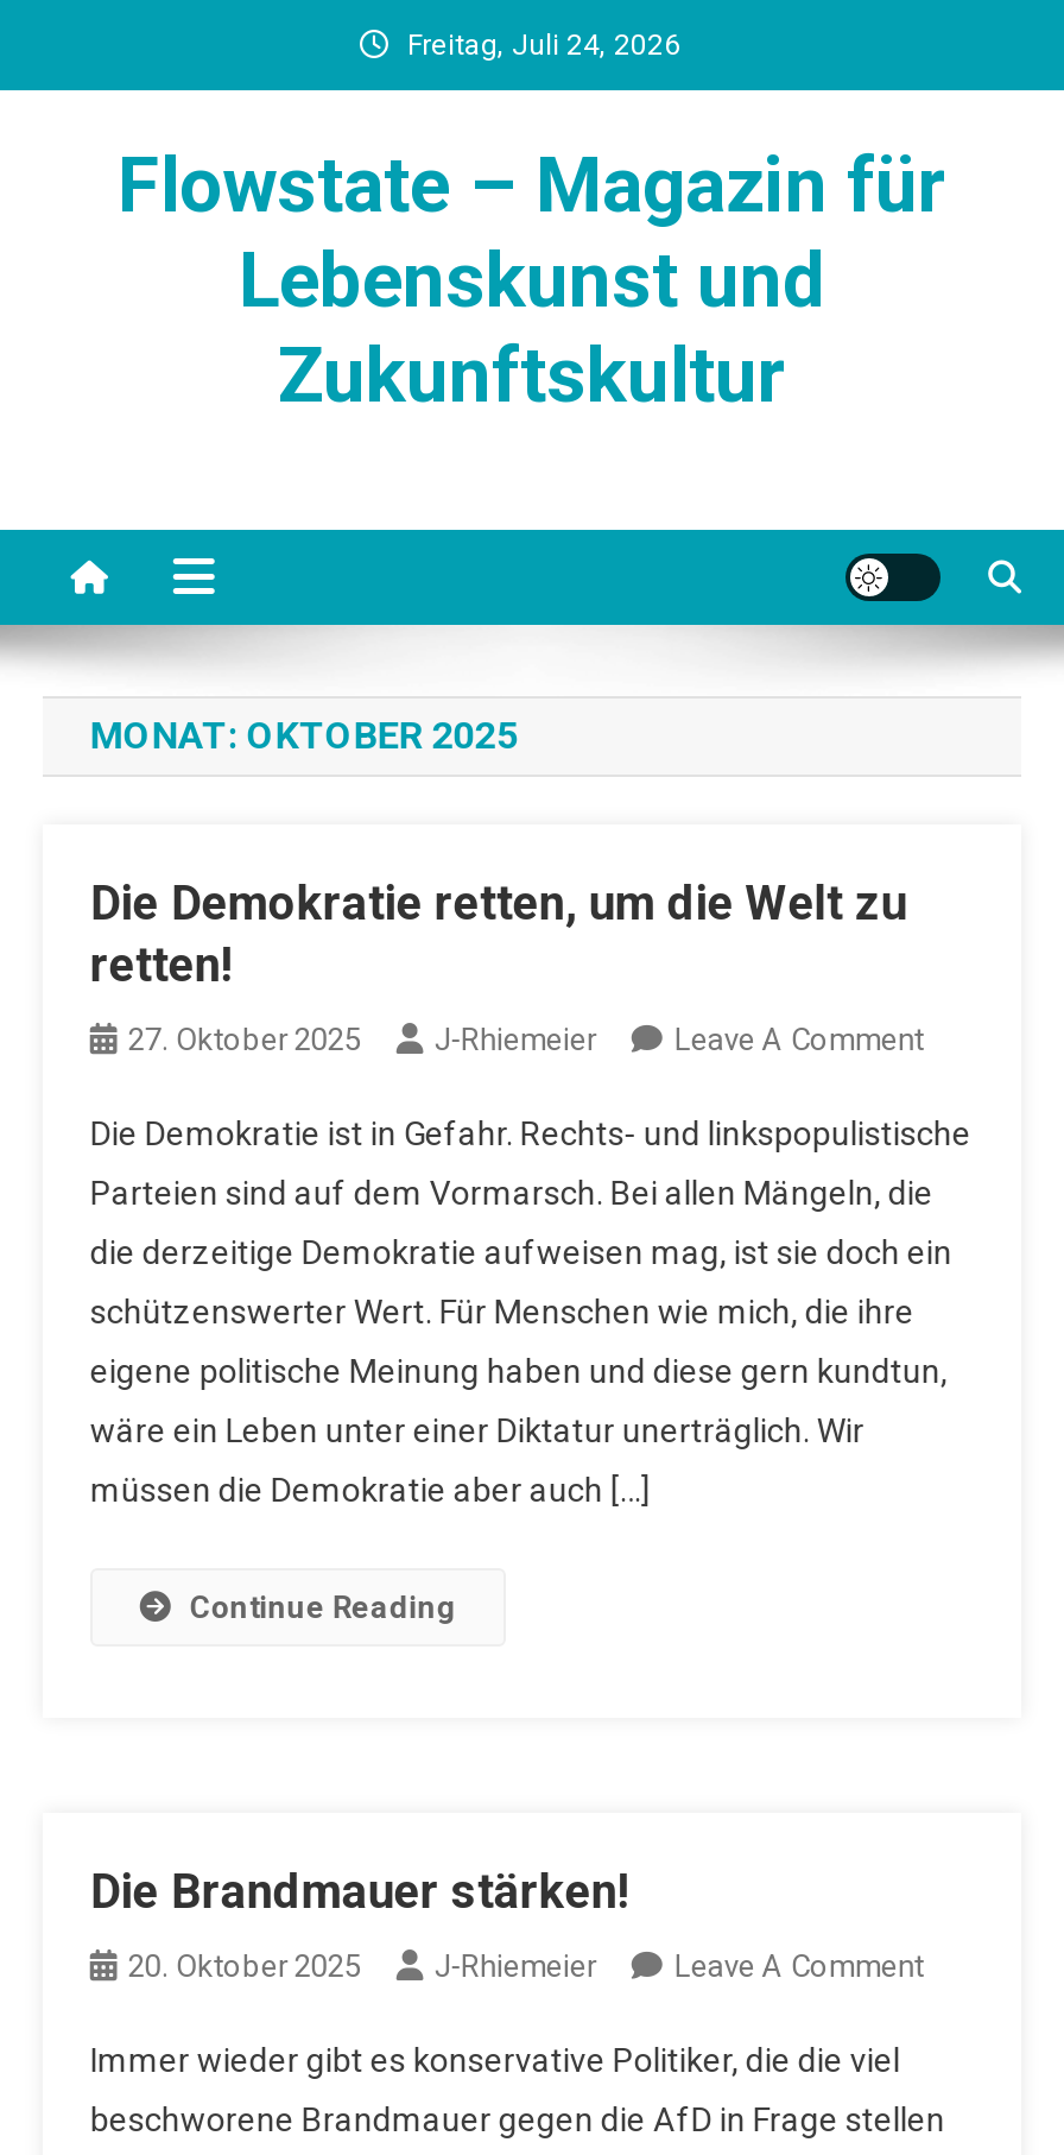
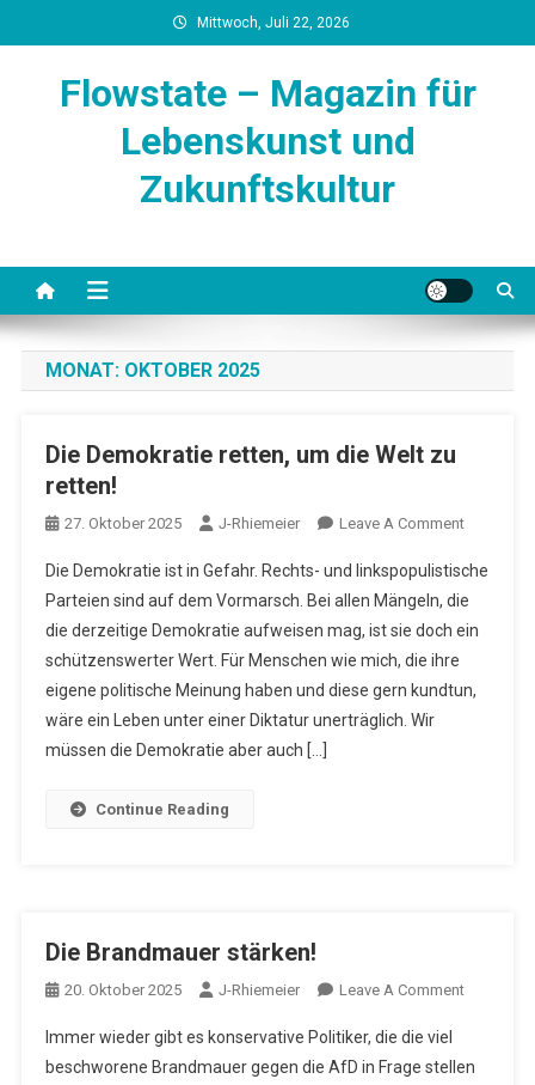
[407,29,680,62] Freitag, Juli 24, 2026 -> [197,14,350,31] Mittwoch, Juli 22, 2026

